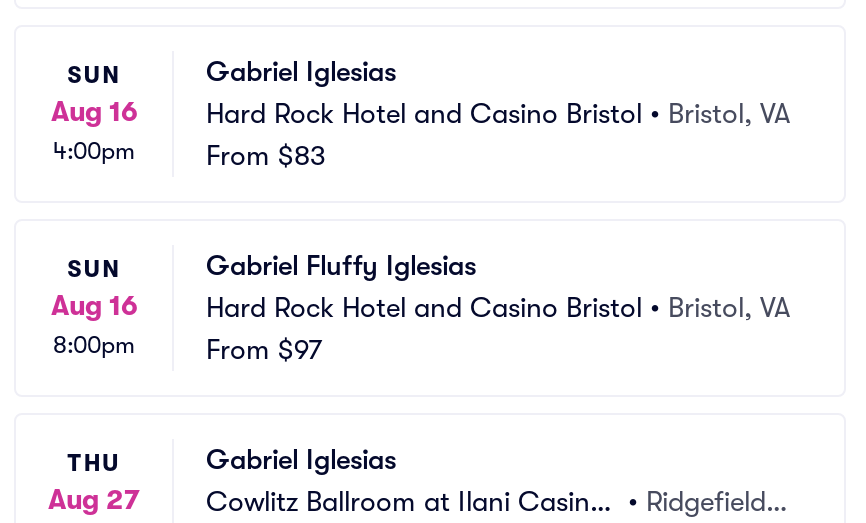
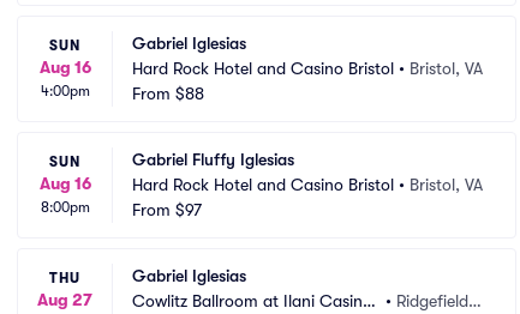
[206,139,326,171] From $83 -> [132,84,204,103] From $88

